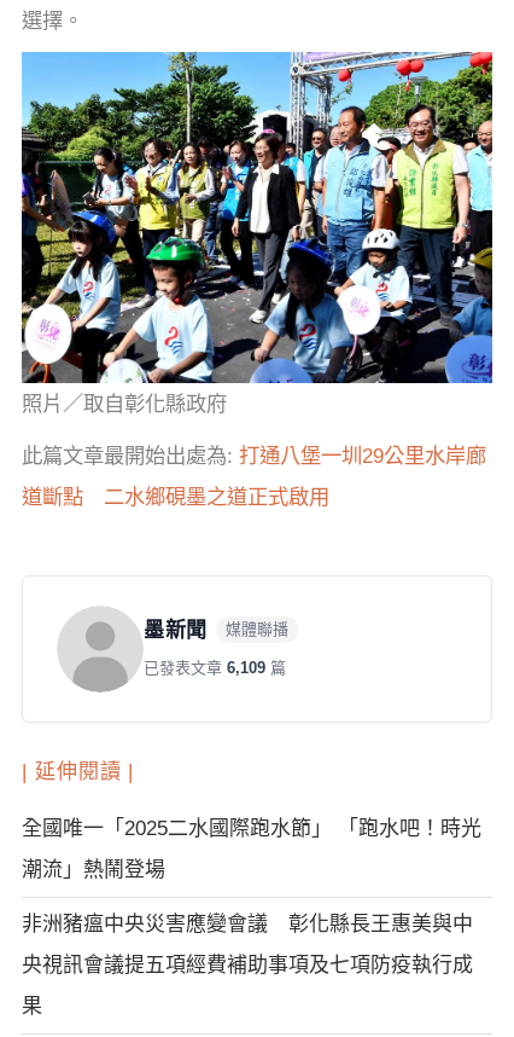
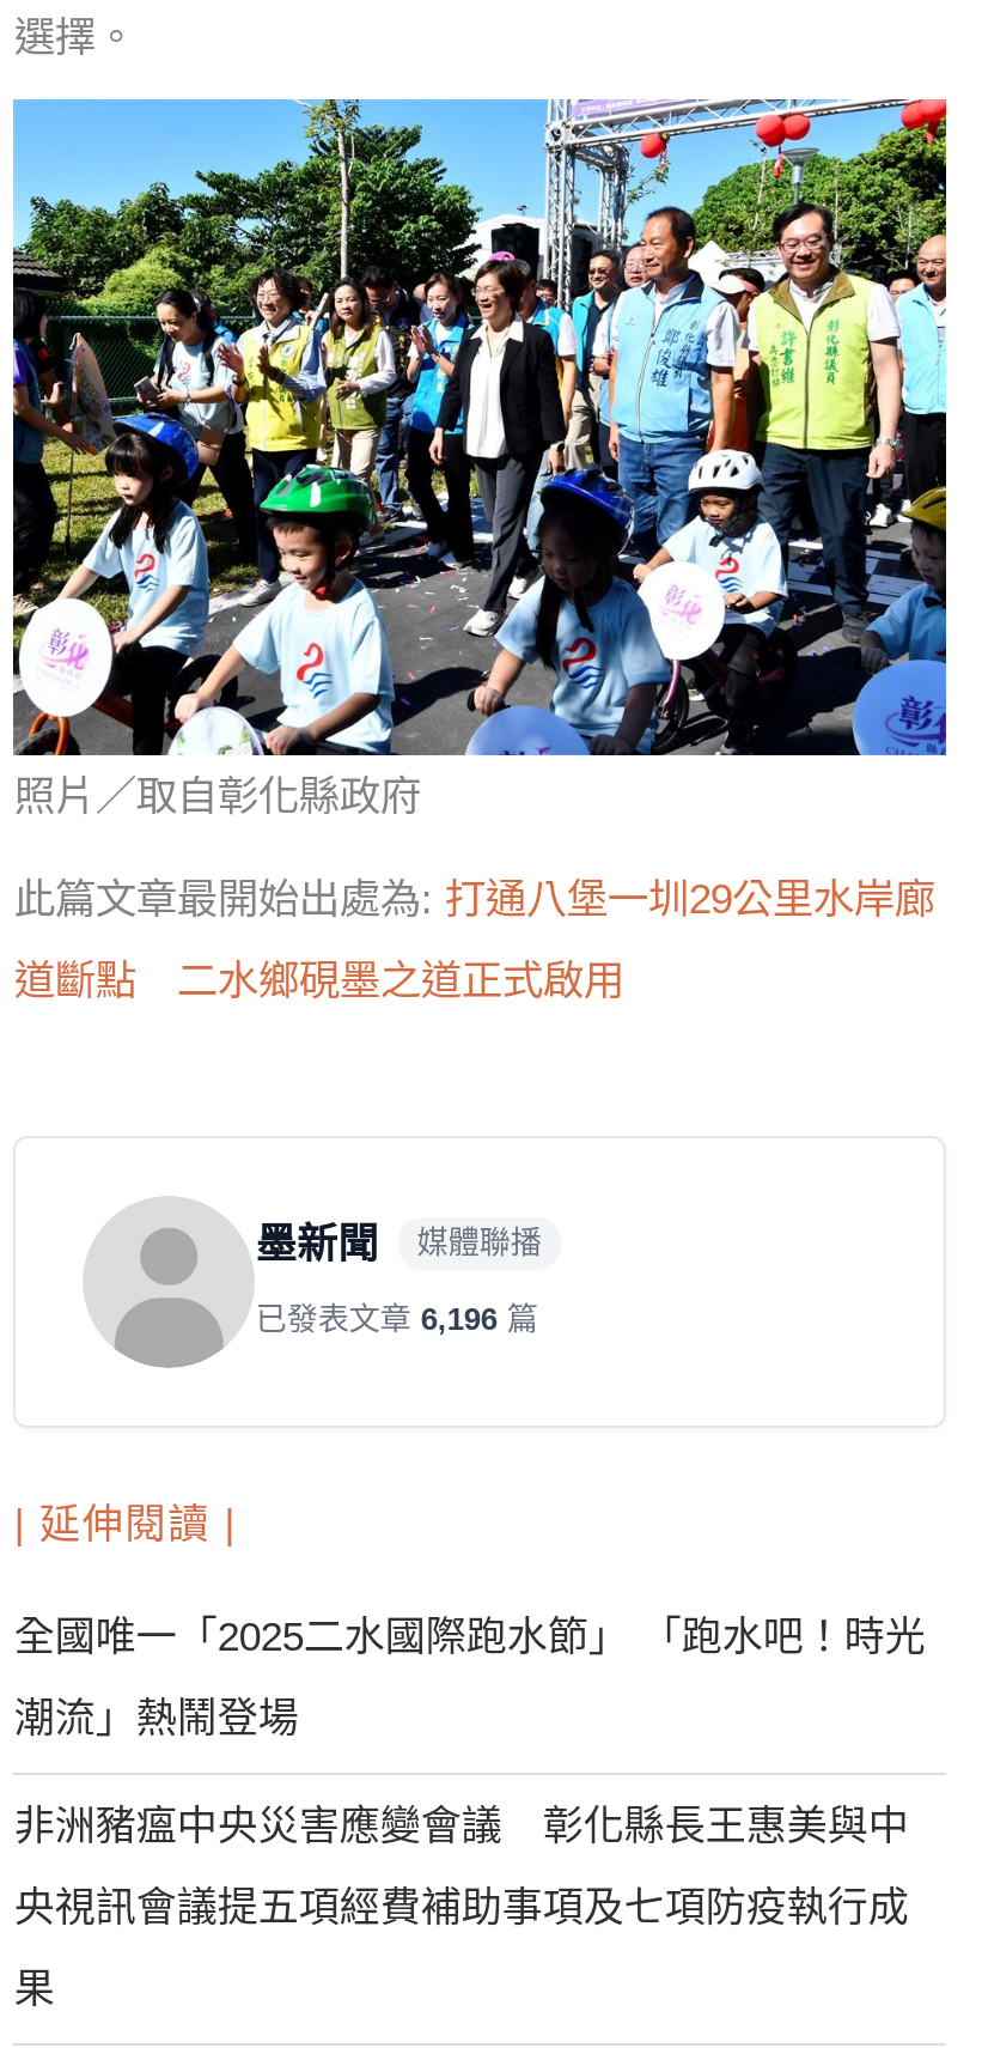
[144,659,286,677] 已發表文章6,109篇 -> [255,1301,538,1337] 已發表文章6,196篇

